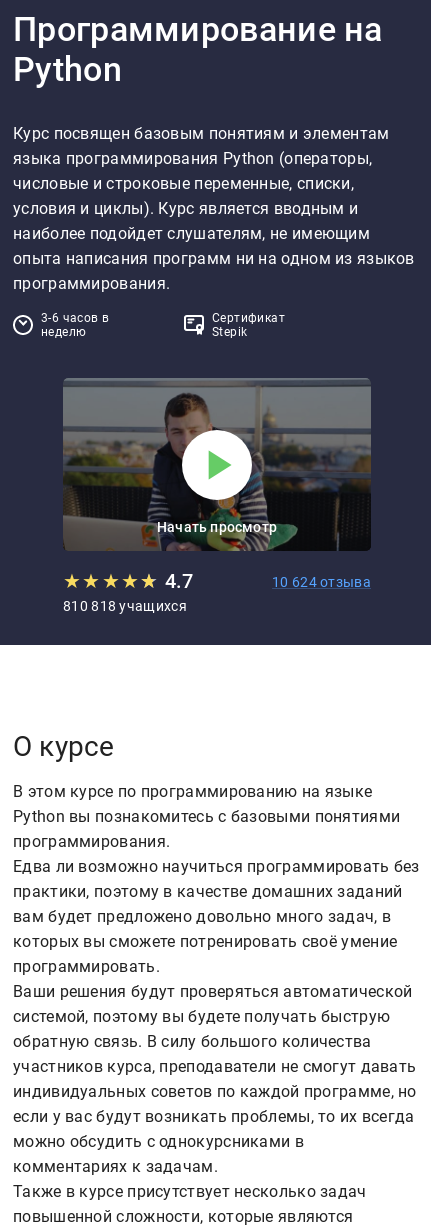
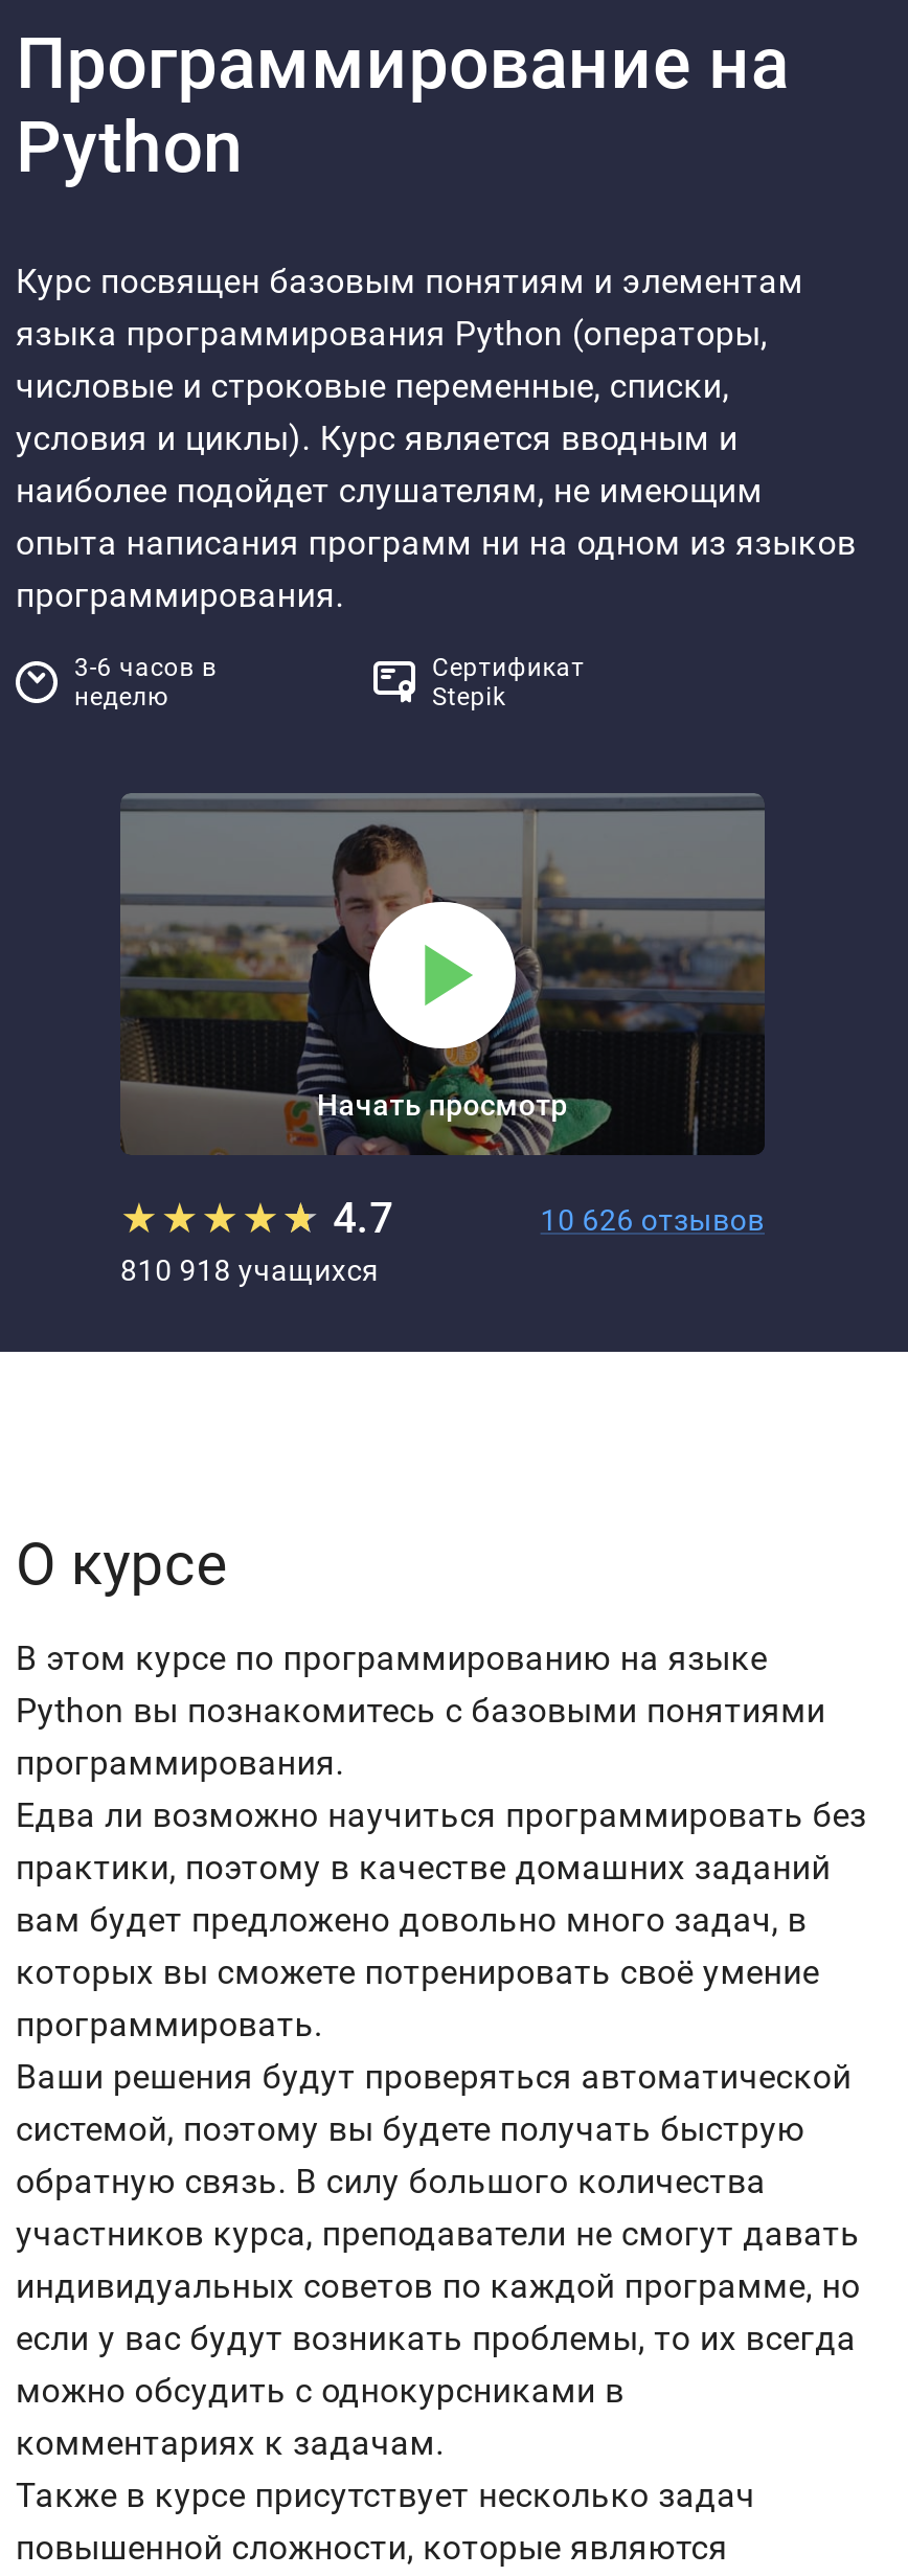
[272,574,371,590] 10 624 отзыва -> [540,1204,765,1237] 10 626 отзывов
[63,598,187,614] 810 818 учащихся -> [120,1254,379,1287] 810 918 учащихся

